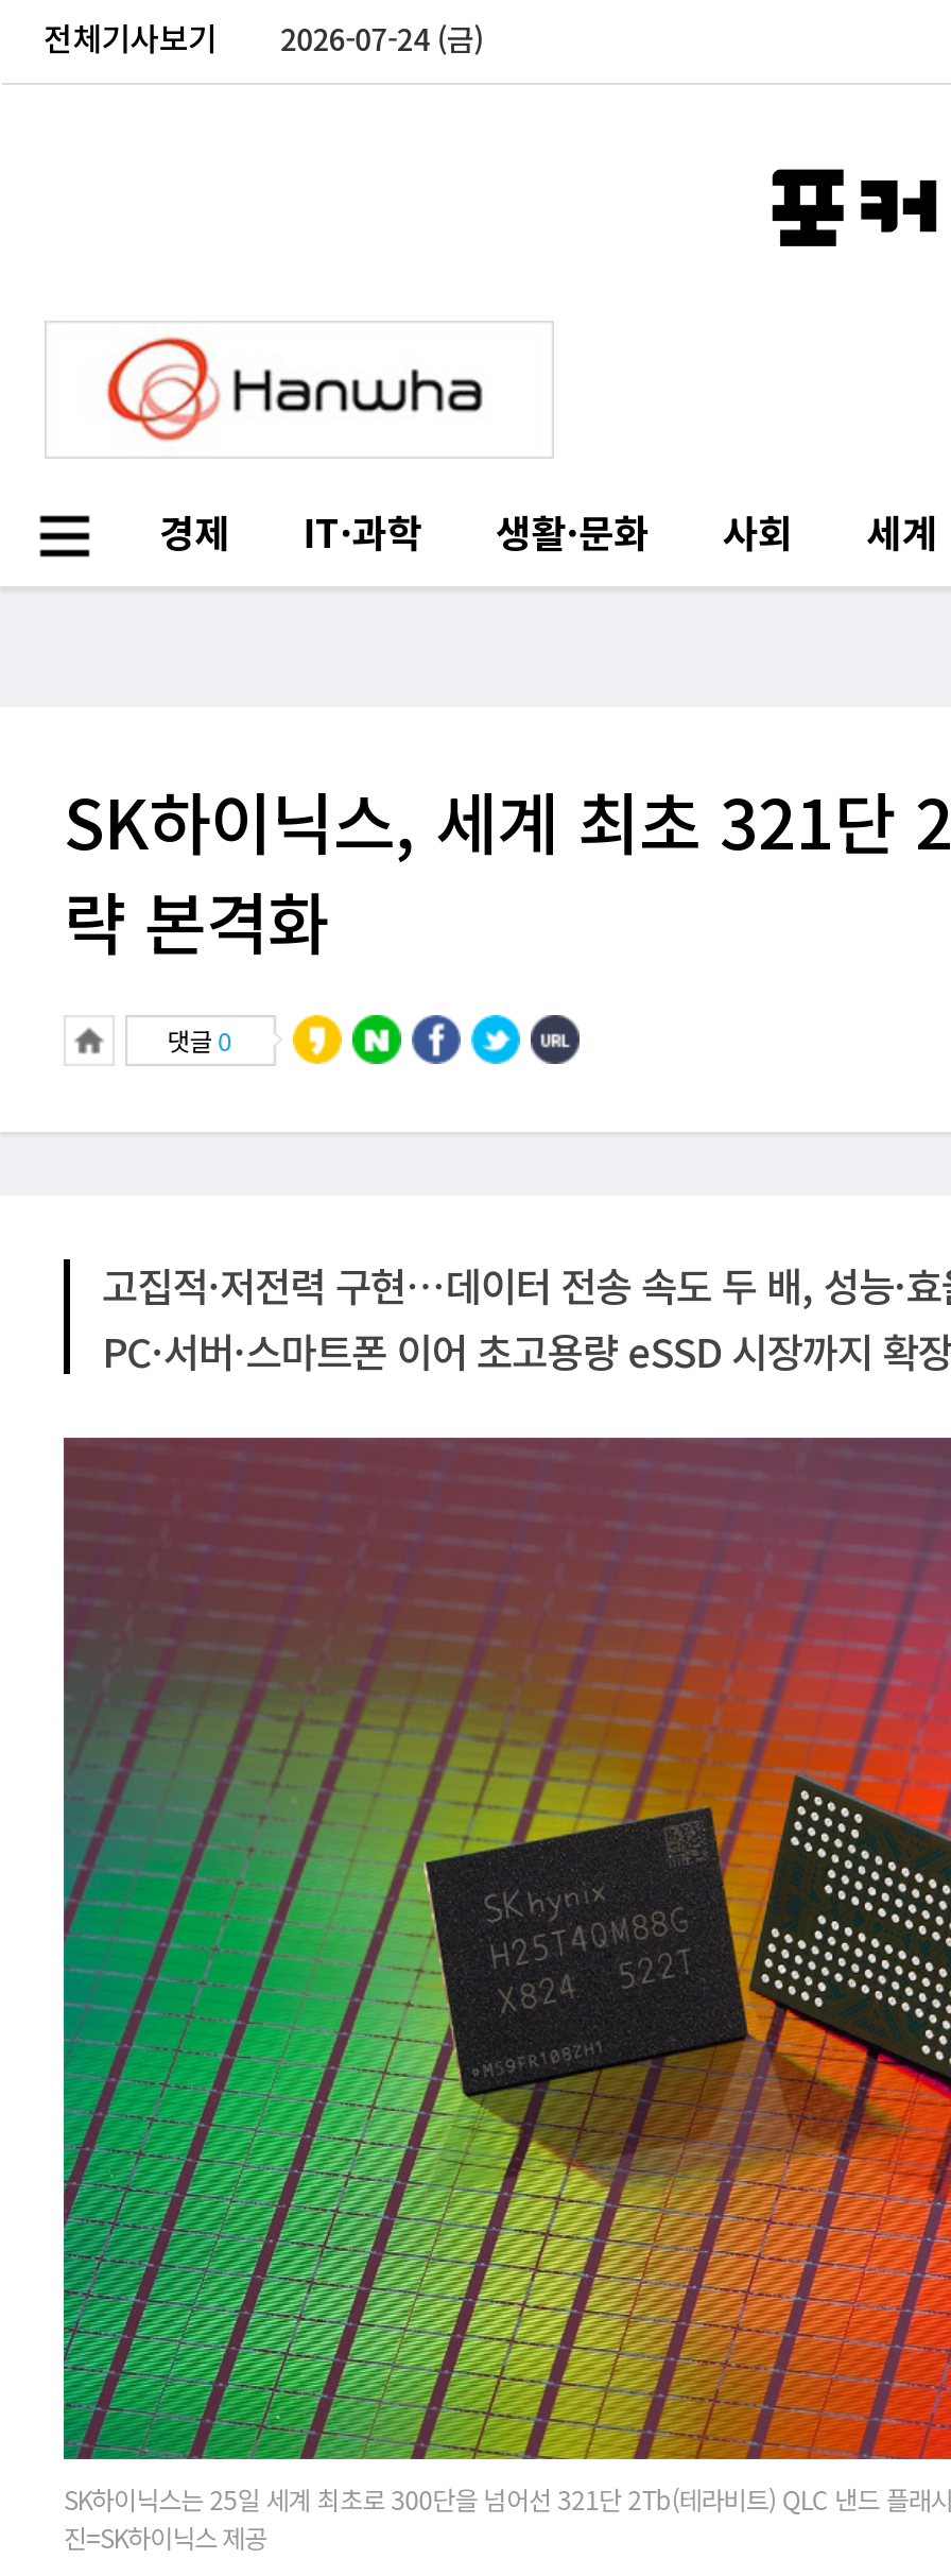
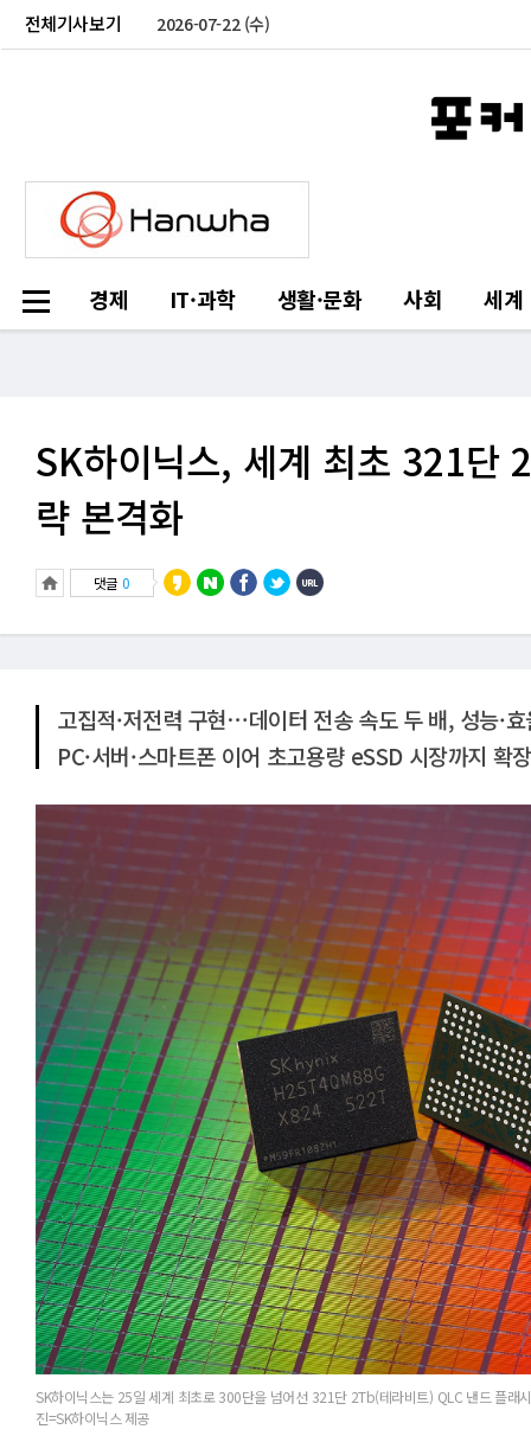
[44,15,483,59] 전체기사보기 2026-07-24 (금) -> [24,11,270,36] 전체기사보기 2026-07-22 (수)

